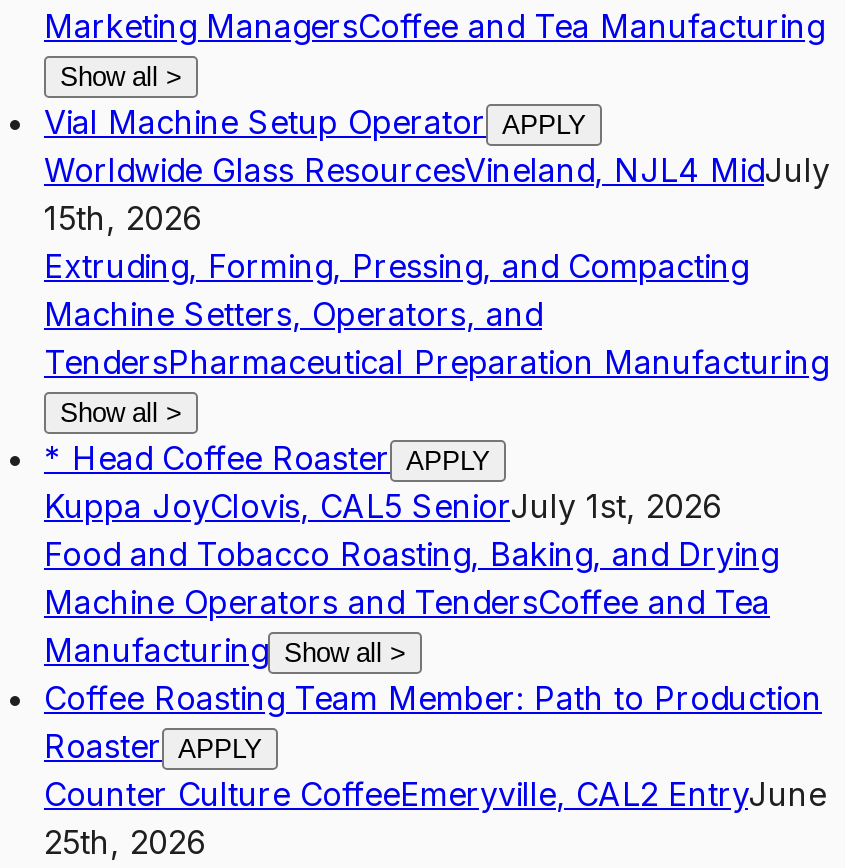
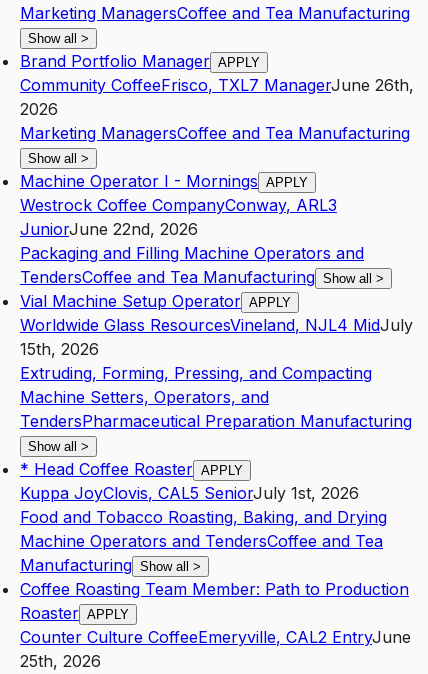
none -> [20,51,414,287] Brand Portfolio Manager APPLY | Community CoffeeFrisco, TXL7 ManagerJune 26th, | 2026 | Marketing ManagersCoffee and Tea Manufacturing | Show all > | Machine Operator I - Mornings APPLY | Westrock Coffee CompanyConway, ARL3 | JuniorJune 22nd, 2026 | Packaging and Filling Machine Operators and | TendersCoffee and Tea Manufacturing Show all>

